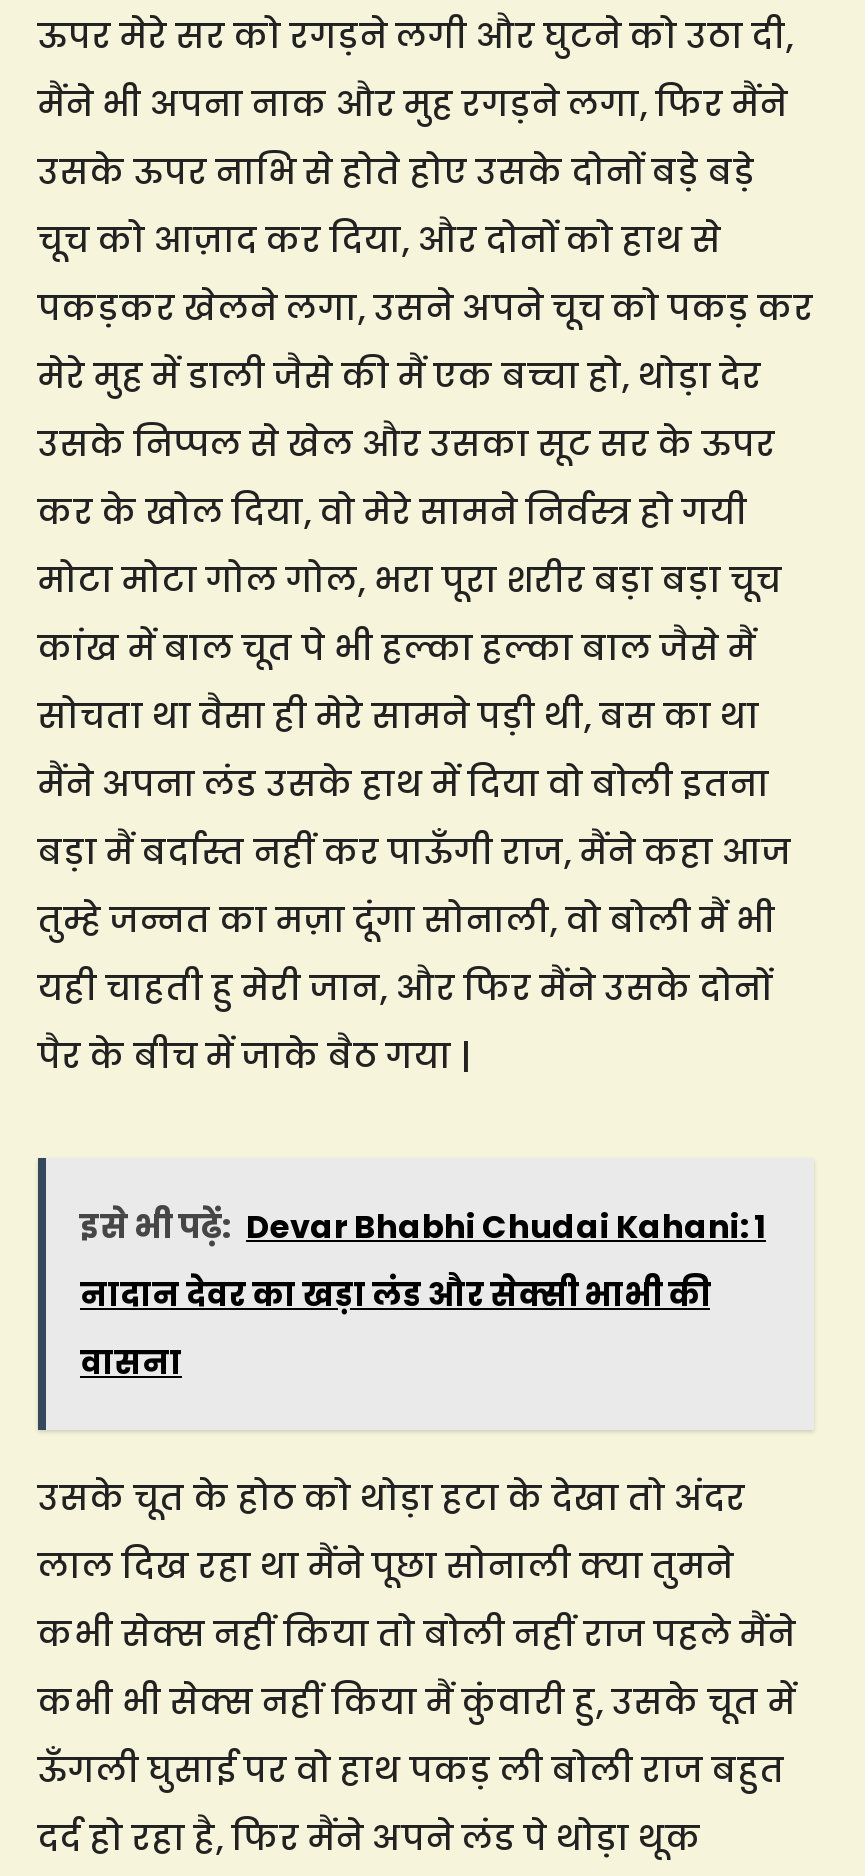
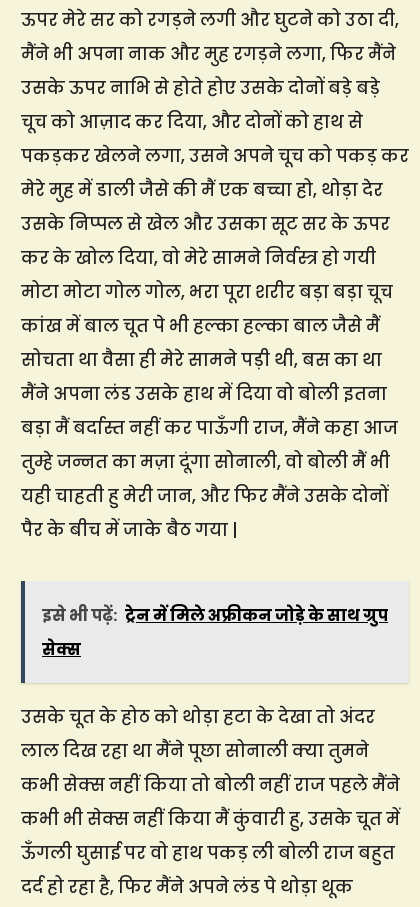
[80,1204,766,1386] इसे भी पढ़ें: Devar Bhabhi Chudai Kahani: 1 | नादान देवर का खड़ा लंड और सेक्सी भाभी की | वासना -> [42,604,388,661] इसे भी पढ़ें: ट्रेन में मिले अफ्रीकन जोड़े के साथ ग्रुप | सेक्स

